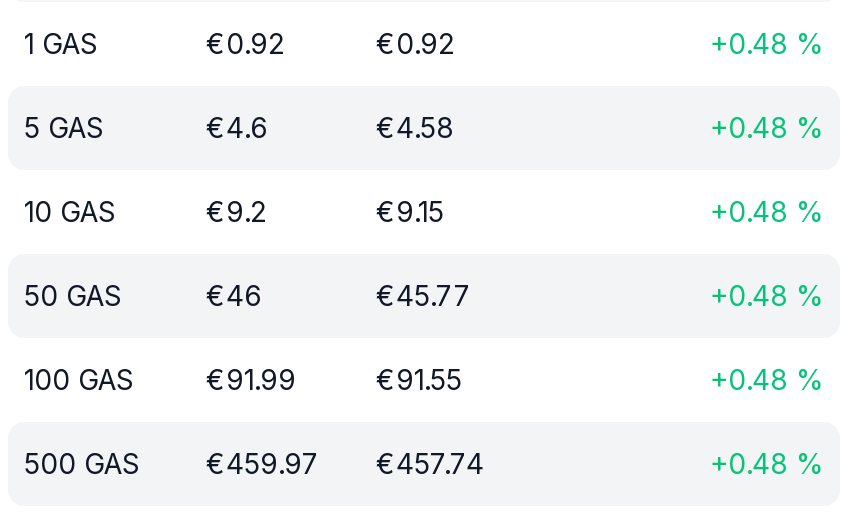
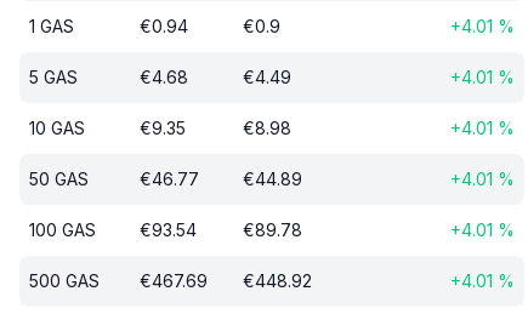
[206,26,284,60] €0.92 -> [140,16,188,36] €0.94
[376,26,454,60] €0.92 -> [243,16,280,36] €0.9
[710,26,824,60] +0.48% -> [450,16,515,36] +4.01%
[206,110,268,144] €4.6 -> [140,67,188,87] €4.68
[376,110,454,144] €4.58 -> [243,67,291,87] €4.49
[710,110,824,144] +0.48% -> [450,67,515,87] +4.01%
[206,194,266,228] €9.2 -> [140,118,186,138] €9.35
[376,194,444,228] €9.15 -> [243,118,291,138] €8.98
[710,194,824,228] +0.48% -> [450,118,515,138] +4.01%
[206,278,262,312] €46 -> [140,169,199,189] €46.77
[376,278,472,312] €45.77 -> [243,169,302,189] €44.89
[710,278,824,312] +0.48% -> [450,169,515,189] +4.01%
[206,362,296,396] €91.99 -> [140,219,197,240] €93.54
[376,362,462,396] €91.55 -> [243,219,302,240] €89.78
[710,362,824,396] +0.48% -> [450,219,515,240] +4.01%
[206,446,320,480] €459.97 -> [140,270,208,291] €467.69
[376,446,484,480] €457.74 -> [243,270,312,291] €448.92
[710,446,824,480] +0.48% -> [450,270,515,291] +4.01%

